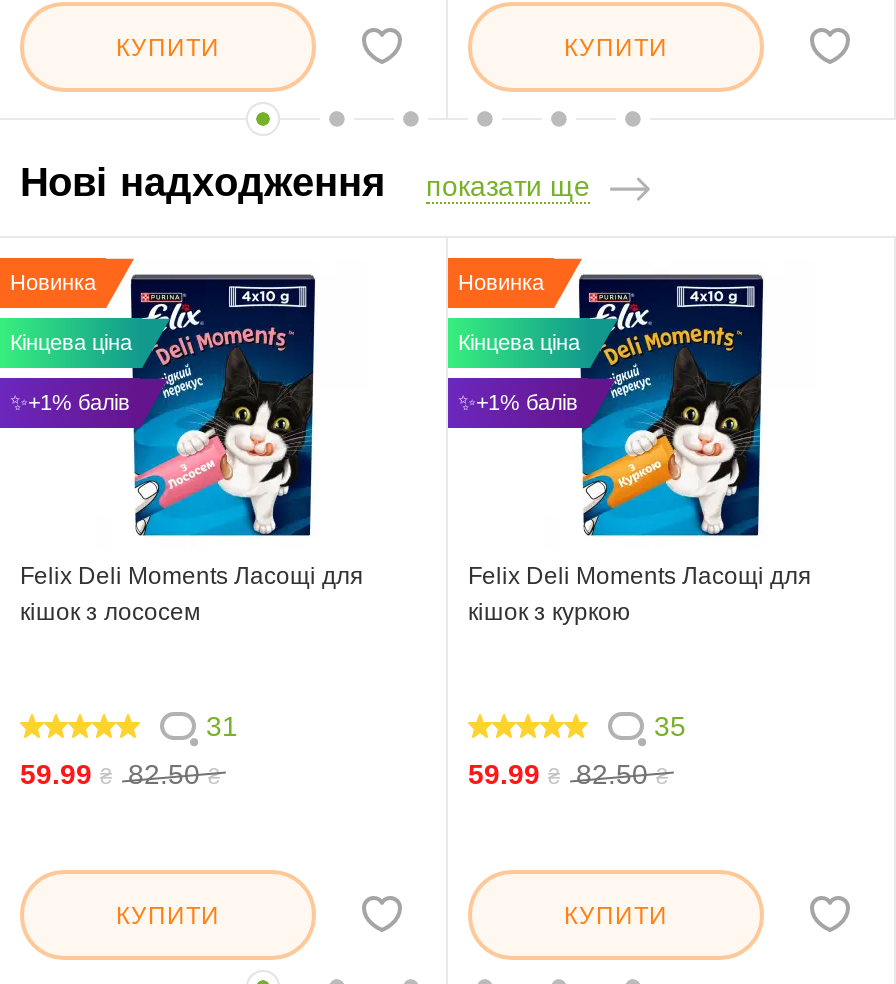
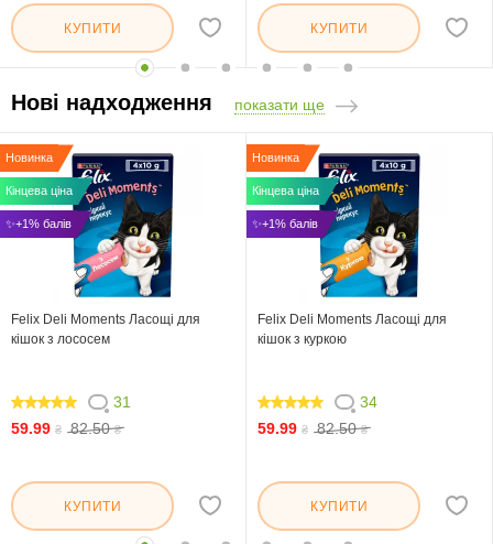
[654,711,686,743] 35 -> [360,394,377,411] 34

